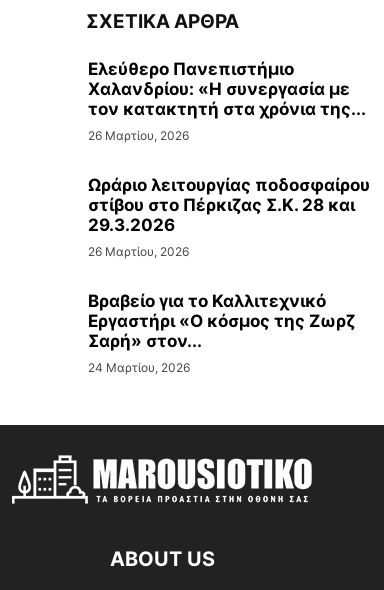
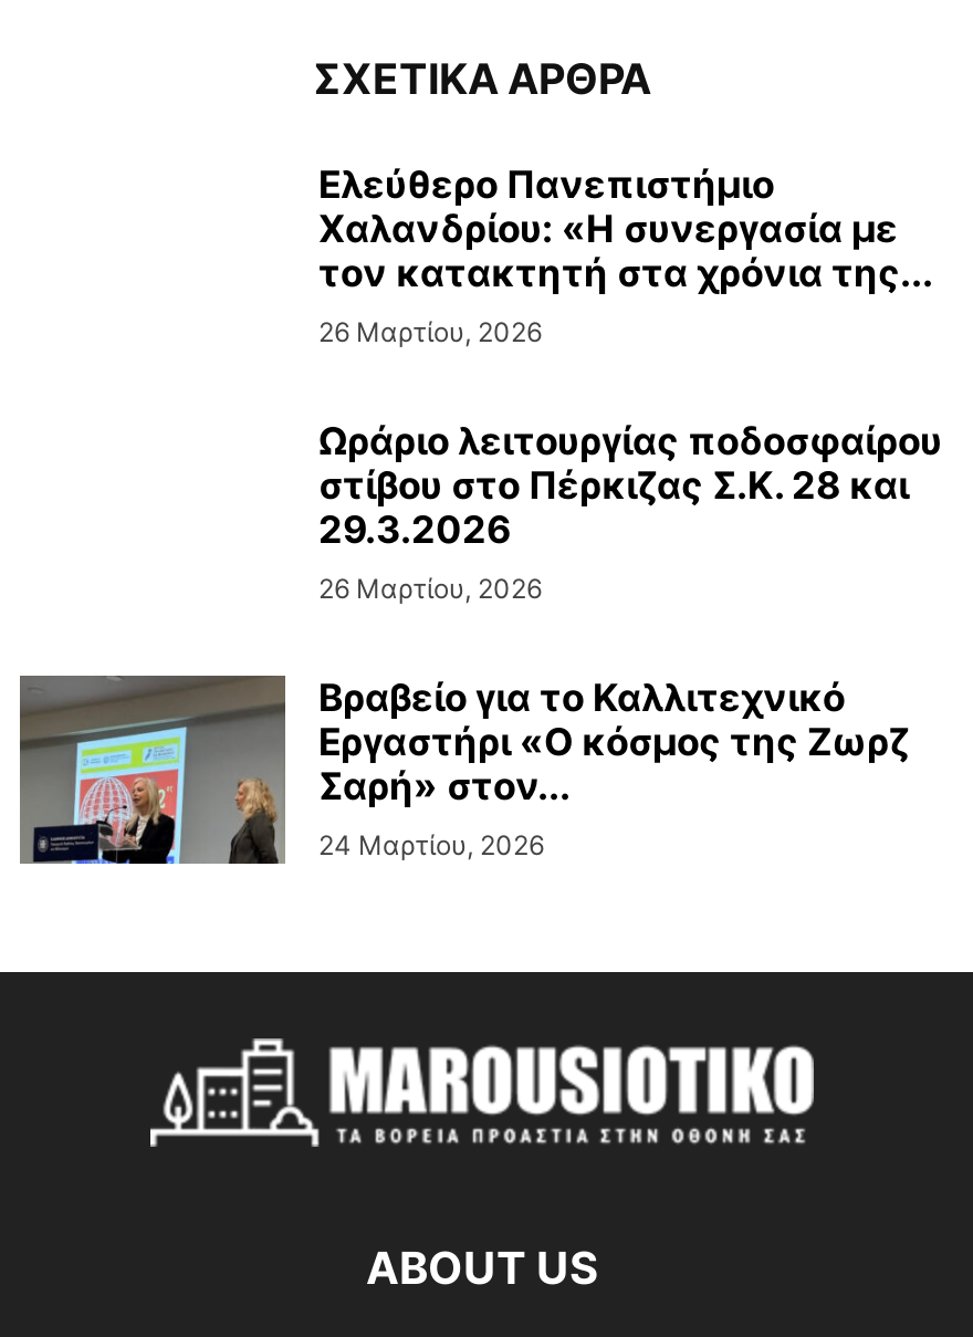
none -> [18,673,287,866] [image]

